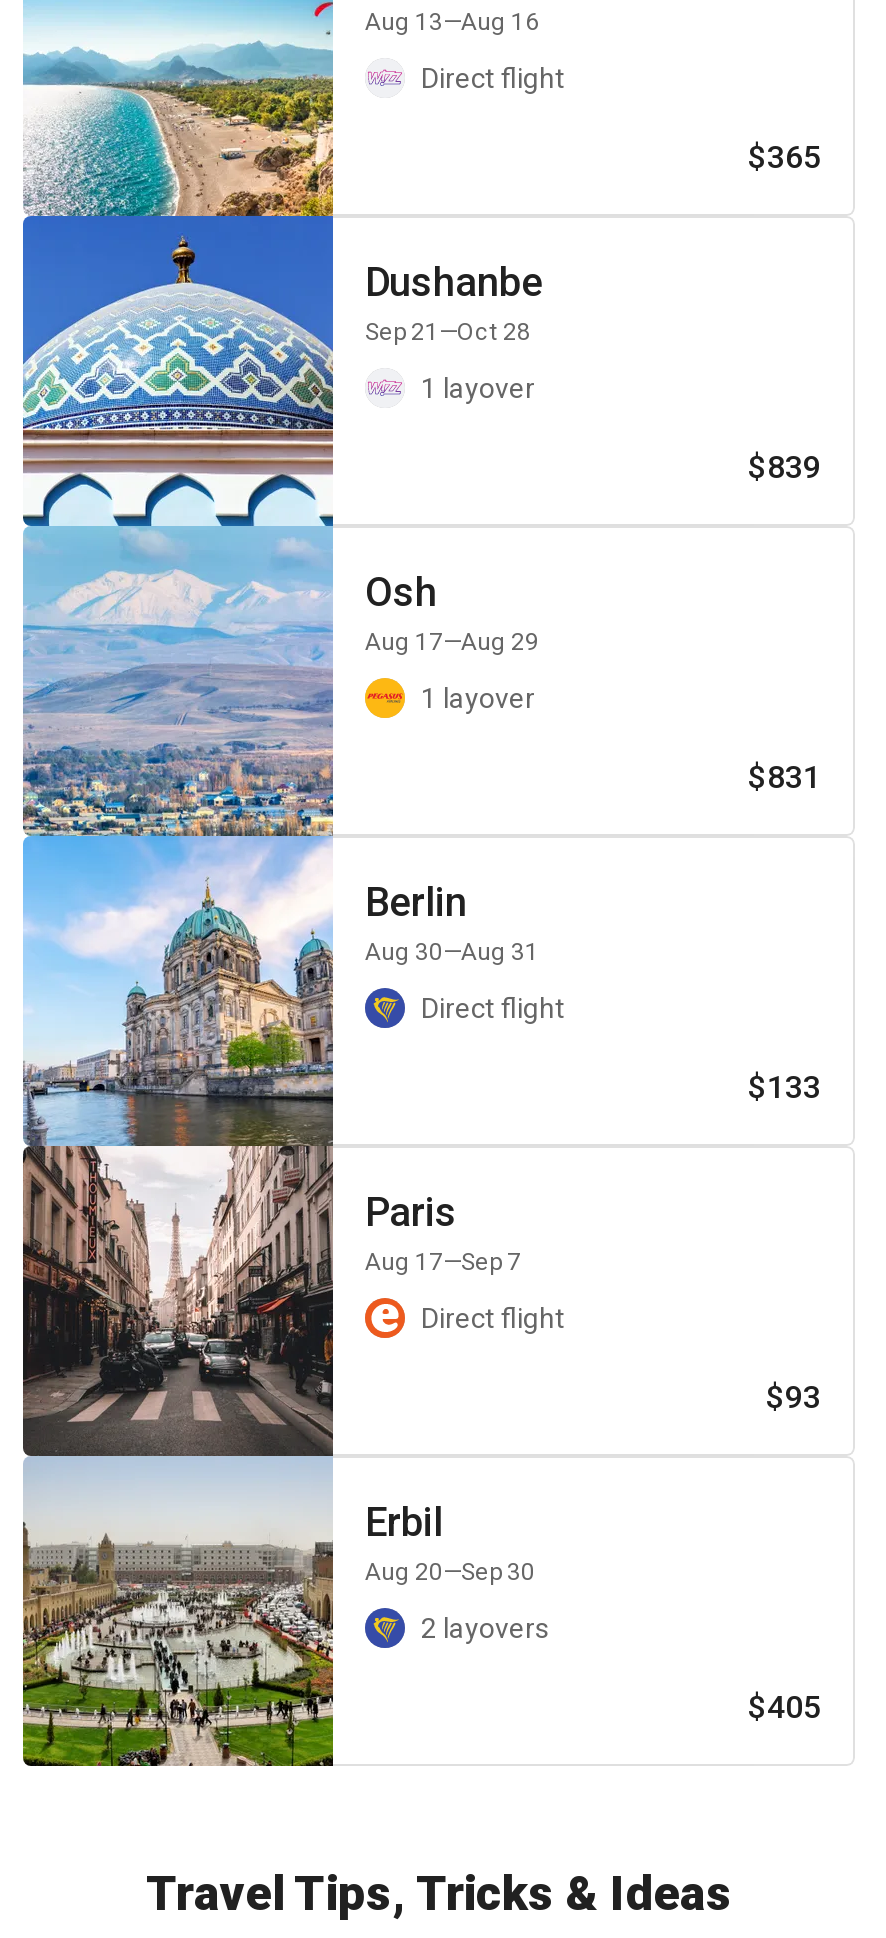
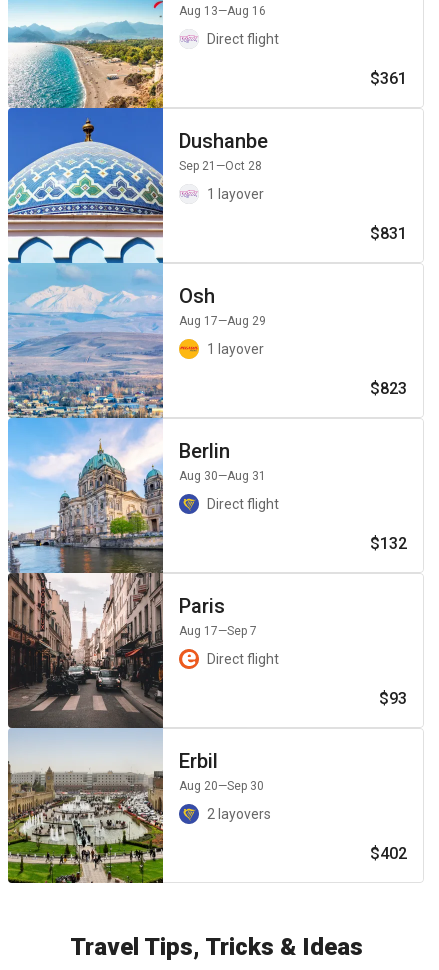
[747,138,821,176] $365 -> [370,69,407,88] $361
[747,448,821,486] $839 -> [370,224,407,243] $831
[747,758,821,796] $831 -> [370,379,407,398] $823
[747,1068,821,1106] $133 -> [370,534,407,553] $132
[747,1688,821,1726] $405 -> [370,844,407,863] $402

